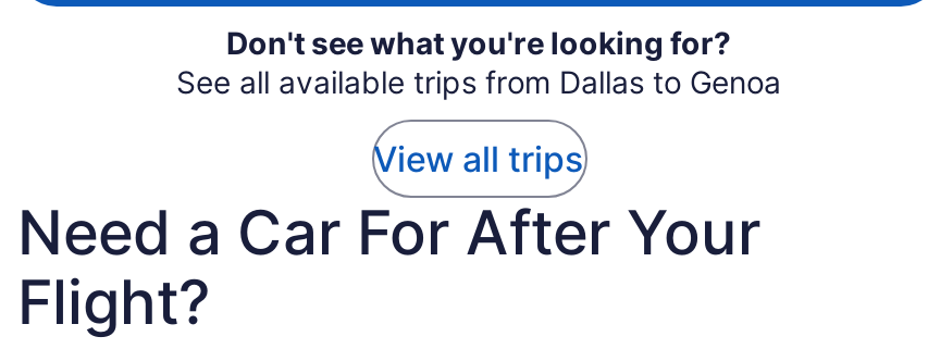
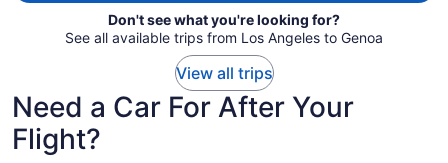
[176,63,781,100] See all available trips from Dallas to Genoa -> [65,29,383,46] See all available trips from Los Angeles to Genoa

